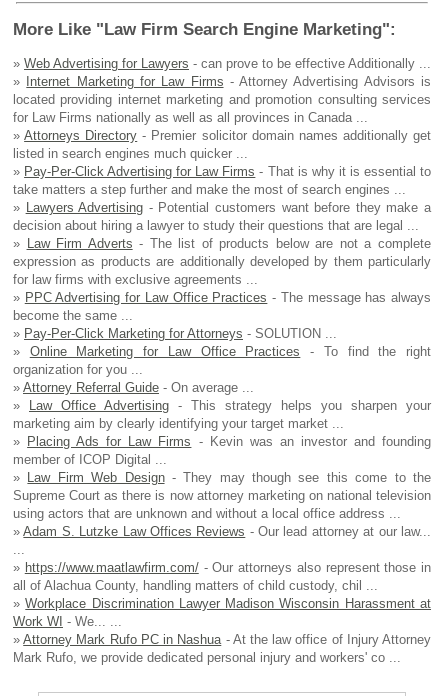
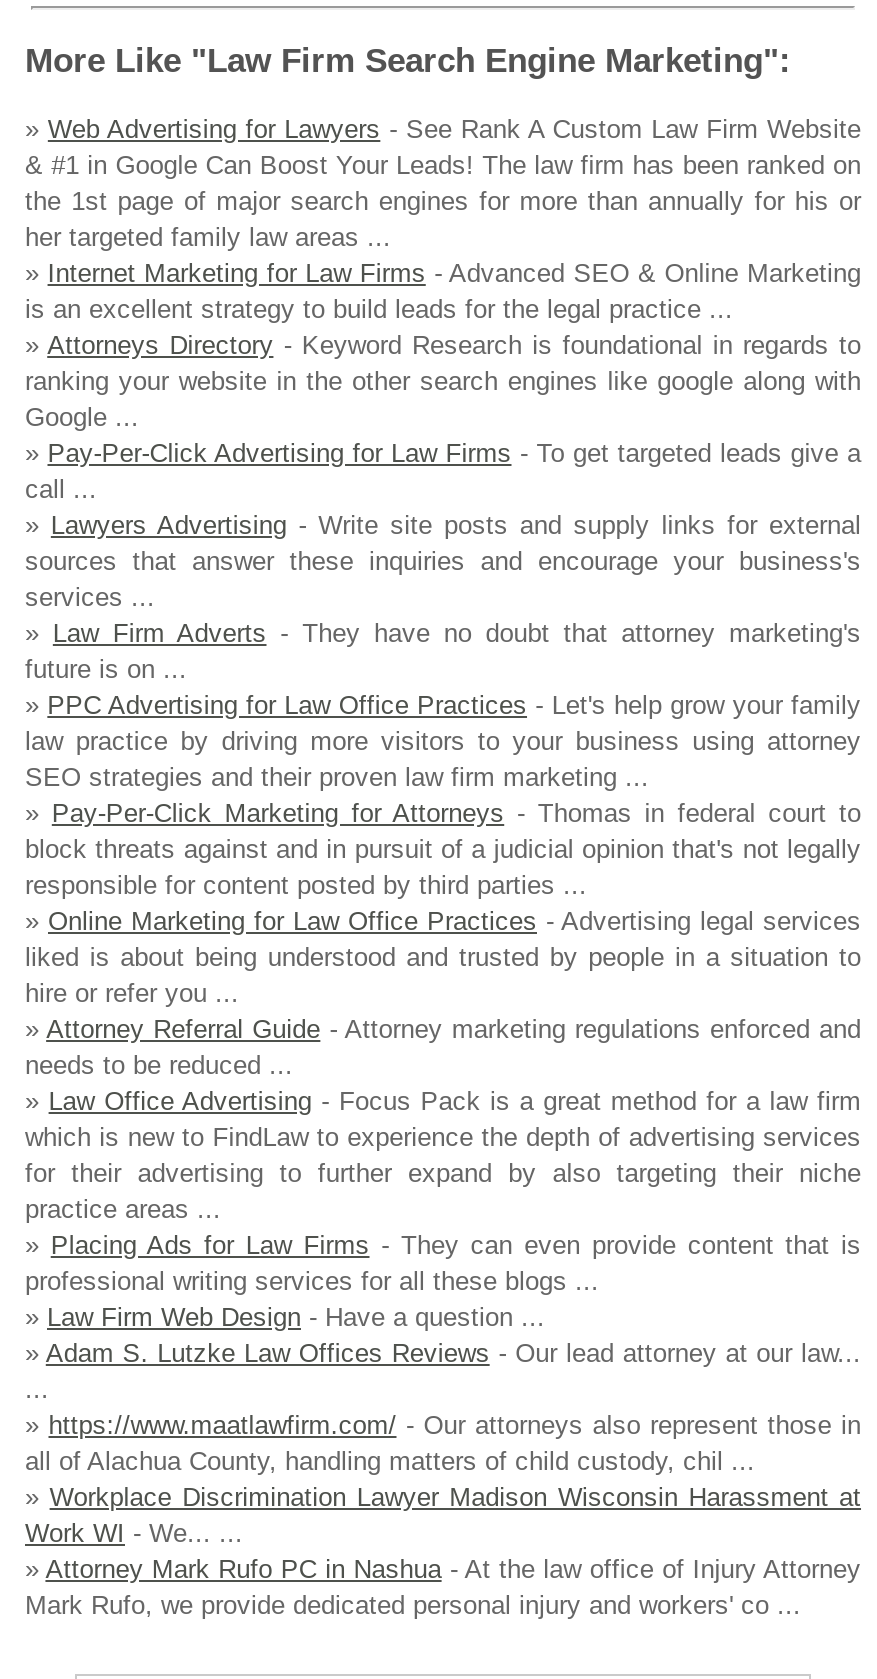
[13,56,431,521] » Web Advertising for Lawyers - can prove to be effective Additionally ... | » Internet Marketing for Law Firms - Attorney Advertising Advisors is | located providing internet marketing and promotion consulting services | for Law Firms nationally as well as all provinces in Canada ... | » Attorneys Directory - Premier solicitor domain names additionally get | listed in search engines much quicker ... | » Pay-Per-Click Advertising for Law Firms - That is why it is essential to | take matters a step further and make the most of search engines ... | » Lawyers Advertising - Potential customers want before they make a | decision about hiring a lawyer to study their questions that are legal ... | » Law Firm Adverts - The list of products below are not a complete | expression as products are additionally developed by them particularly | for law firms with exclusive agreements ... | » PPC Advertising for Law Office Practices - The message has always | become the same ... | » Pay-Per-Click Marketing for Attorneys - SOLUTION ... | » Online Marketing for Law Office Practices - To find the right | organization for you ... | » Attorney Referral Guide - On average ... | » Law Office Advertising - This strategy helps you sharpen your | marketing aim by clearly identifying your target market ... | » Placing Ads for Law Firms - Kevin was an investor and founding | member of ICOP Digital ... | » Law Firm Web Design - They may though see this come to the | Supreme Court as there is now attorney marketing on national television | using actors that are unknown and without a local office address ... -> [25,114,861,1332] » Web Advertising for Lawyers - See Rank A Custom Law Firm Website | & #1 in Google Can Boost Your Leads! The law firm has been ranked on | the 1st page of major search engines for more than annually for his or | her targeted family law areas ... | » Internet Marketing for Law Firms - Advanced SEO & Online Marketing | is an excellent strategy to build leads for the legal practice ... | » Attorneys Directory - Keyword Research is foundational in regards to | ranking your website in the other search engines like google along with | Google ... | » Pay-Per-Click Advertising for Law Firms - To get targeted leads give a | call ... | » Lawyers Advertising - Write site posts and supply links for external | sources that answer these inquiries and encourage your business's | services ... | » Law Firm Adverts - They have no doubt that attorney marketing's | future is on ... | » PPC Advertising for Law Office Practices - Let's help grow your family | law practice by driving more visitors to your business using attorney | SEO strategies and their proven law firm marketing ... | » Pay-Per-Click Marketing for Attorneys - Thomas in federal court to | block threats against and in pursuit of a judicial opinion that's not legally | responsible for content posted by third parties ... | » Online Marketing for Law Office Practices - Advertising legal services | liked is about being understood and trusted by people in a situation to | hire or refer you ... | » Attorney Referral Guide - Attorney marketing regulations enforced and | needs to be reduced ... | » Law Office Advertising - Focus Pack is a great method for a law firm | which is new to FindLaw to experience the depth of advertising services | for their advertising to further expand by also targeting their niche | practice areas ... | » Placing Ads for Law Firms - They can even provide content that is | professional writing services for all these blogs ... | » Law Firm Web Design - Have a question ...

